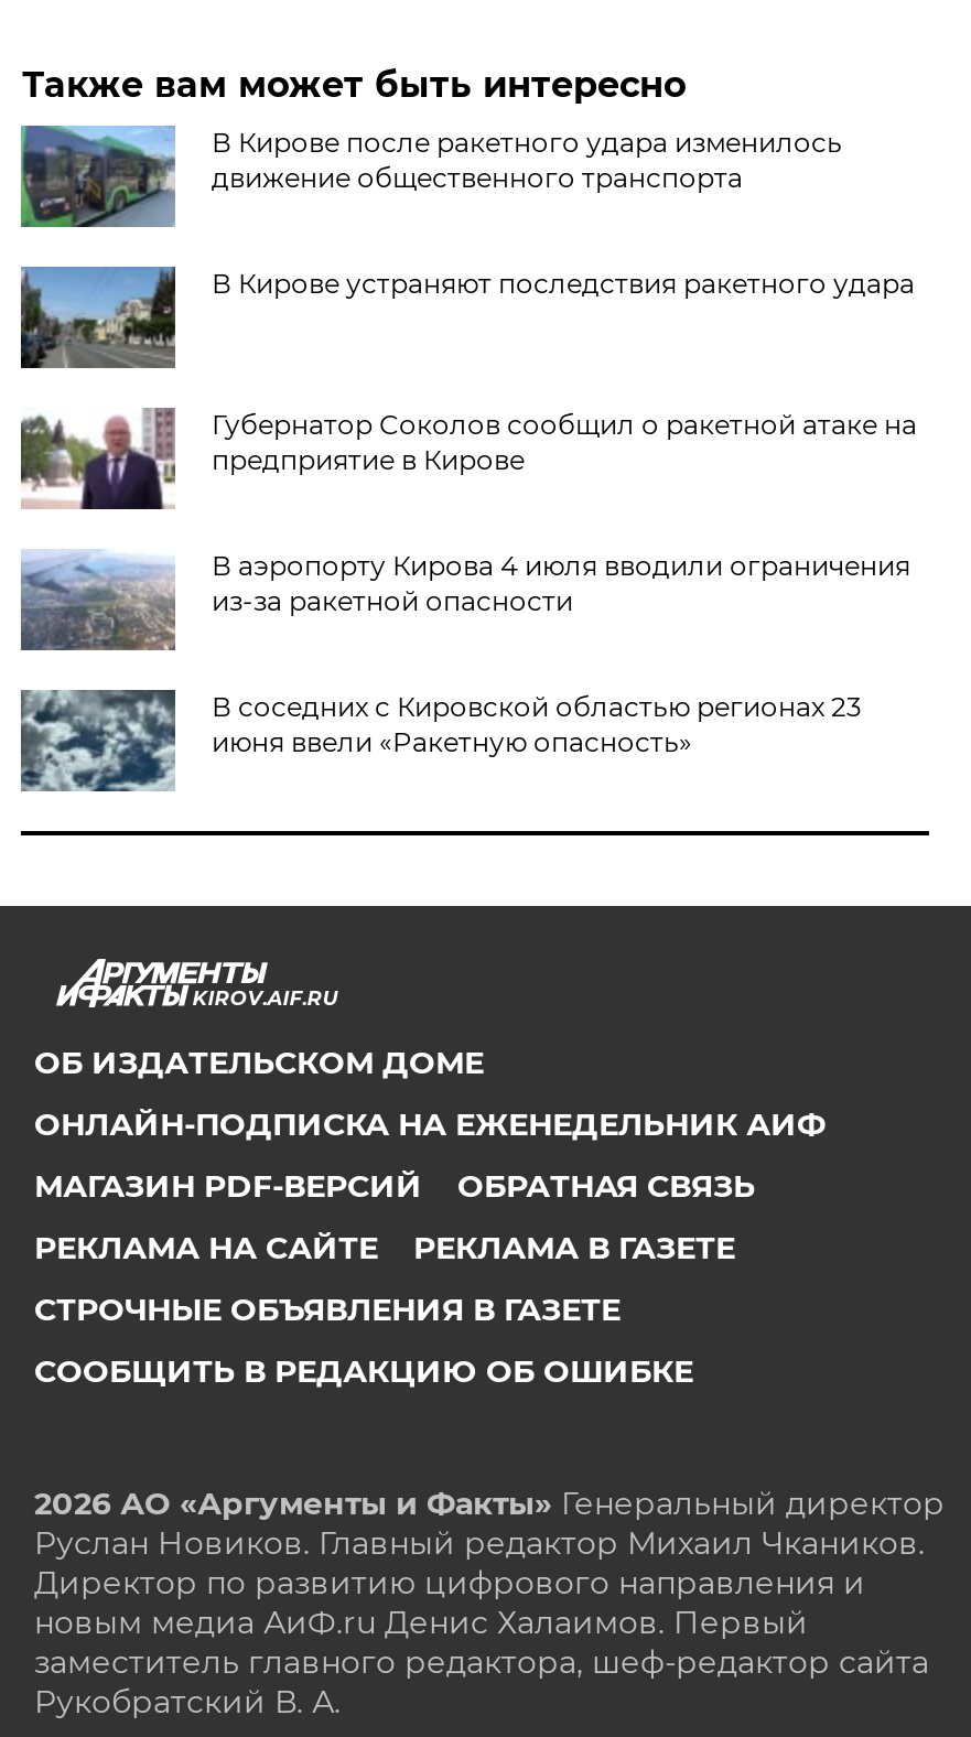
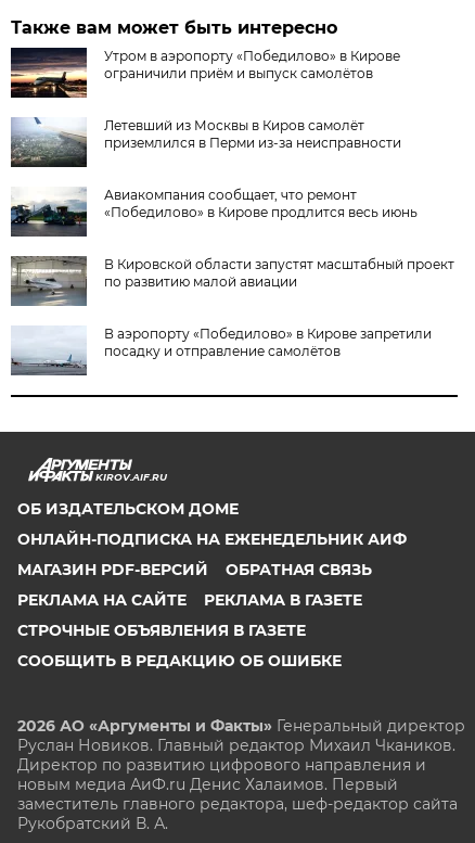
[19,123,842,229] [image] | В Кирове после ракетного удара изменилось | движение общественного транспорта -> [10,47,401,99] [image] | Утром в аэропорту «Победилово» в Кирове | ограничили приём и выпуск самолётов
[21,265,915,370] [image] | В Кирове устраняют последствия ракетного удара -> [10,117,402,168] [image] | Летевший из Москвы в Киров самолёт | приземлился в Перми из-за неисправности
[19,408,917,509] [image] | Губернатор Соколов сообщил о ракетной атаке на | предприятие в Кирове -> [10,187,418,238] [image] | Авиакомпания сообщает, что ремонт | «Победилово» в Кирове продлится весь июнь
[21,549,910,650] [image] | В аэропорту Кирова 4 июля вводили ограничения | из-за ракетной опасности -> [10,255,455,306] [image] | В Кировской области запустят масштабный проект | по развитию малой авиации
[19,688,862,791] [image] | В соседних с Кировской областью регионах 23 | июня ввели «Ракетную опасность» -> [11,325,432,375] [image] | В аэропорту «Победилово» в Кирове запретили | посадку и отправление самолётов

